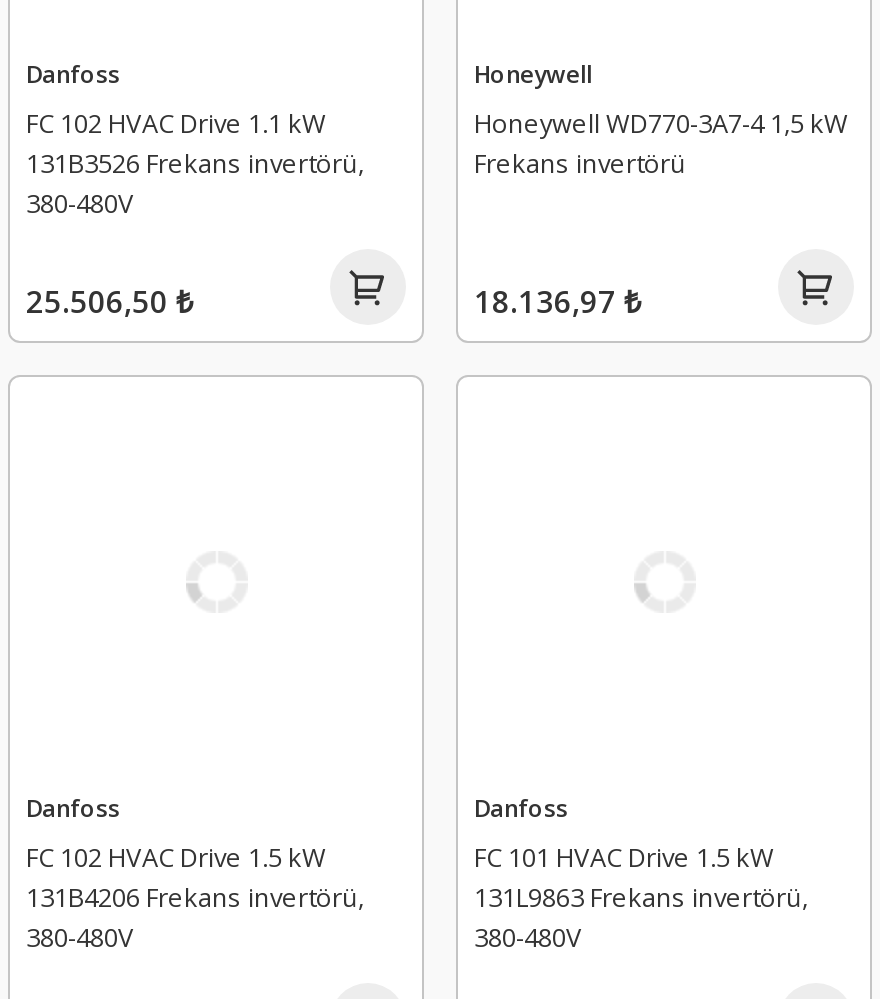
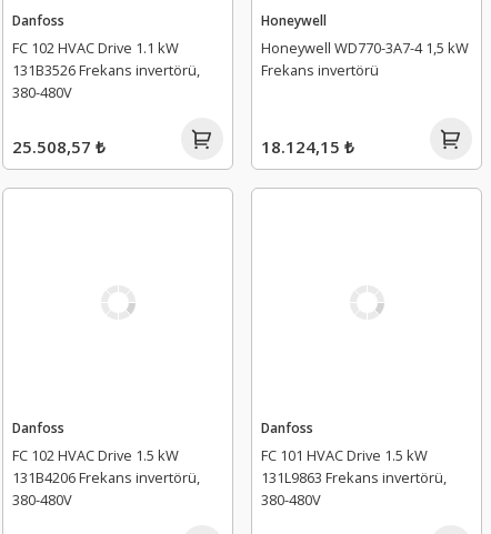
[26,281,194,321] 25.506,50 ₺ -> [12,135,106,158] 25.508,57 ₺
[474,281,642,321] 18.136,97 ₺ -> [261,135,354,158] 18.124,15 ₺

